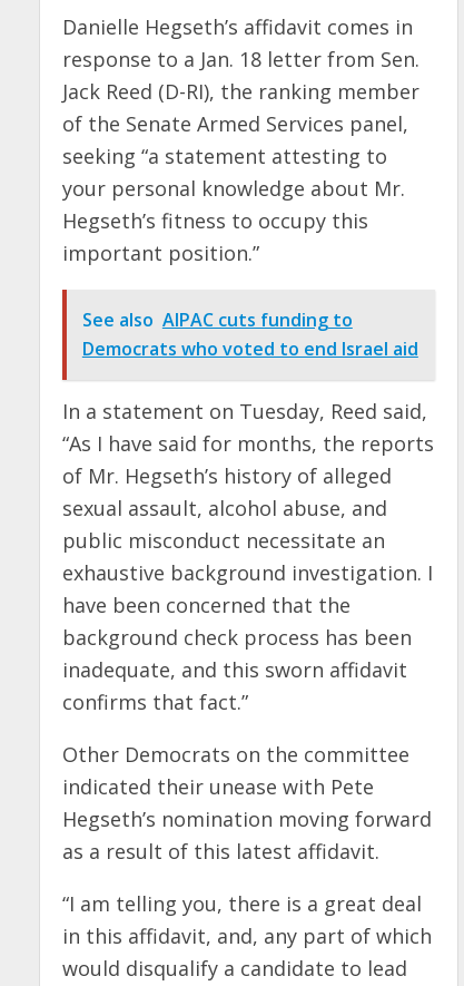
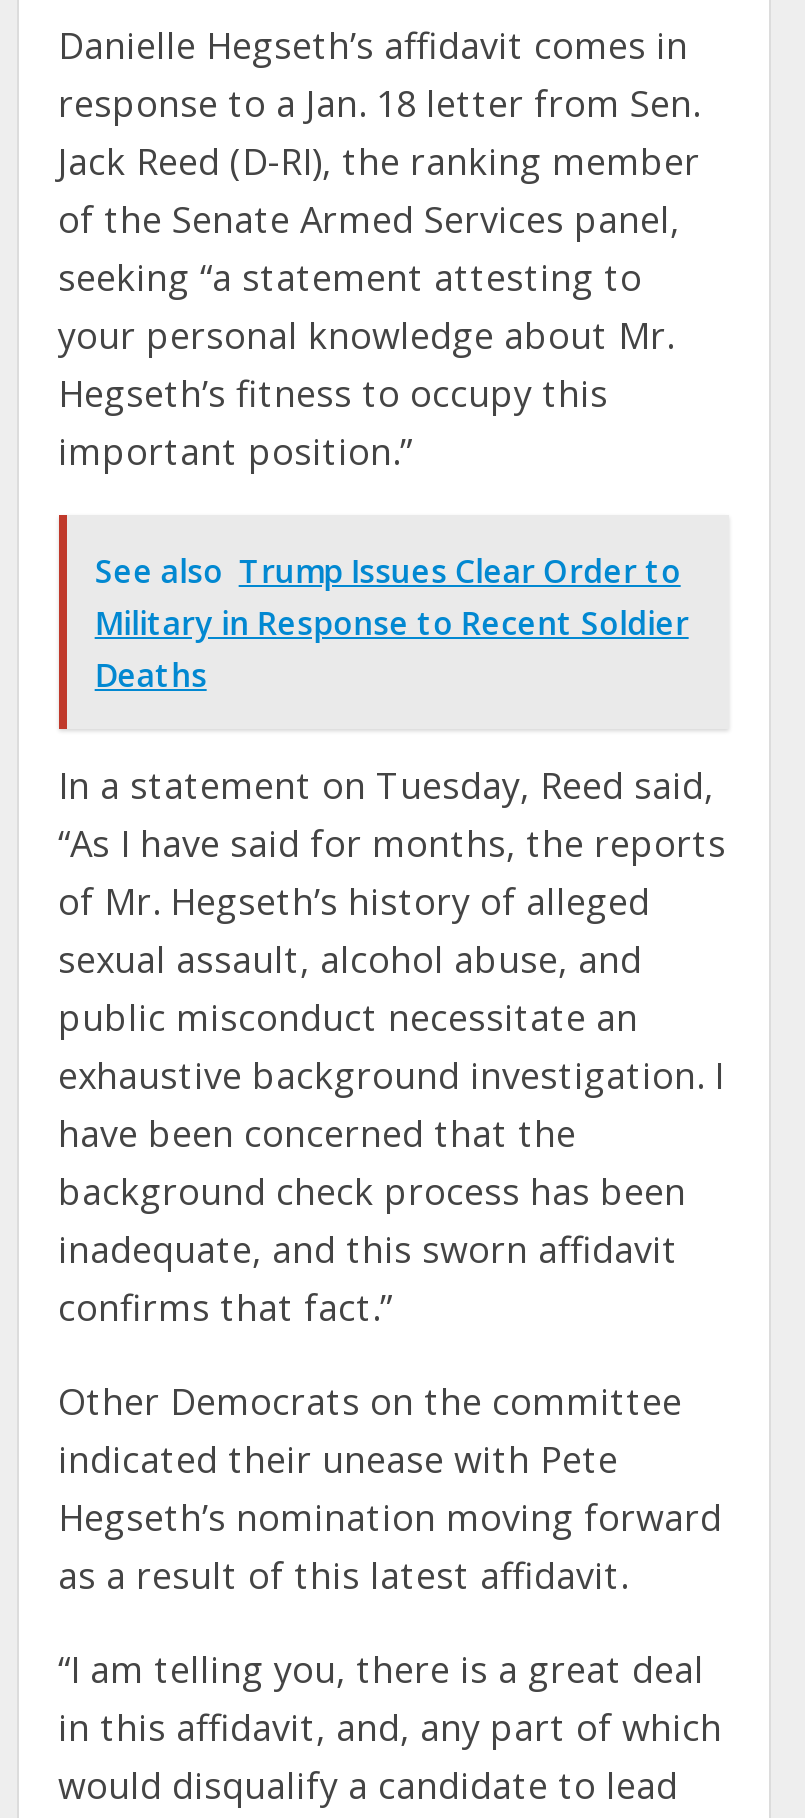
[82,308,418,362] See also AIPAC cuts funding to | Democrats who voted to end Israel aid -> [95,549,689,697] See also Trump Issues Clear Order to | Military in Response to Recent Soldier | Deaths

